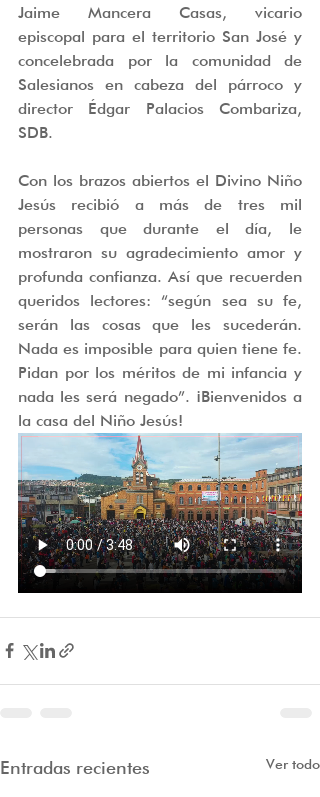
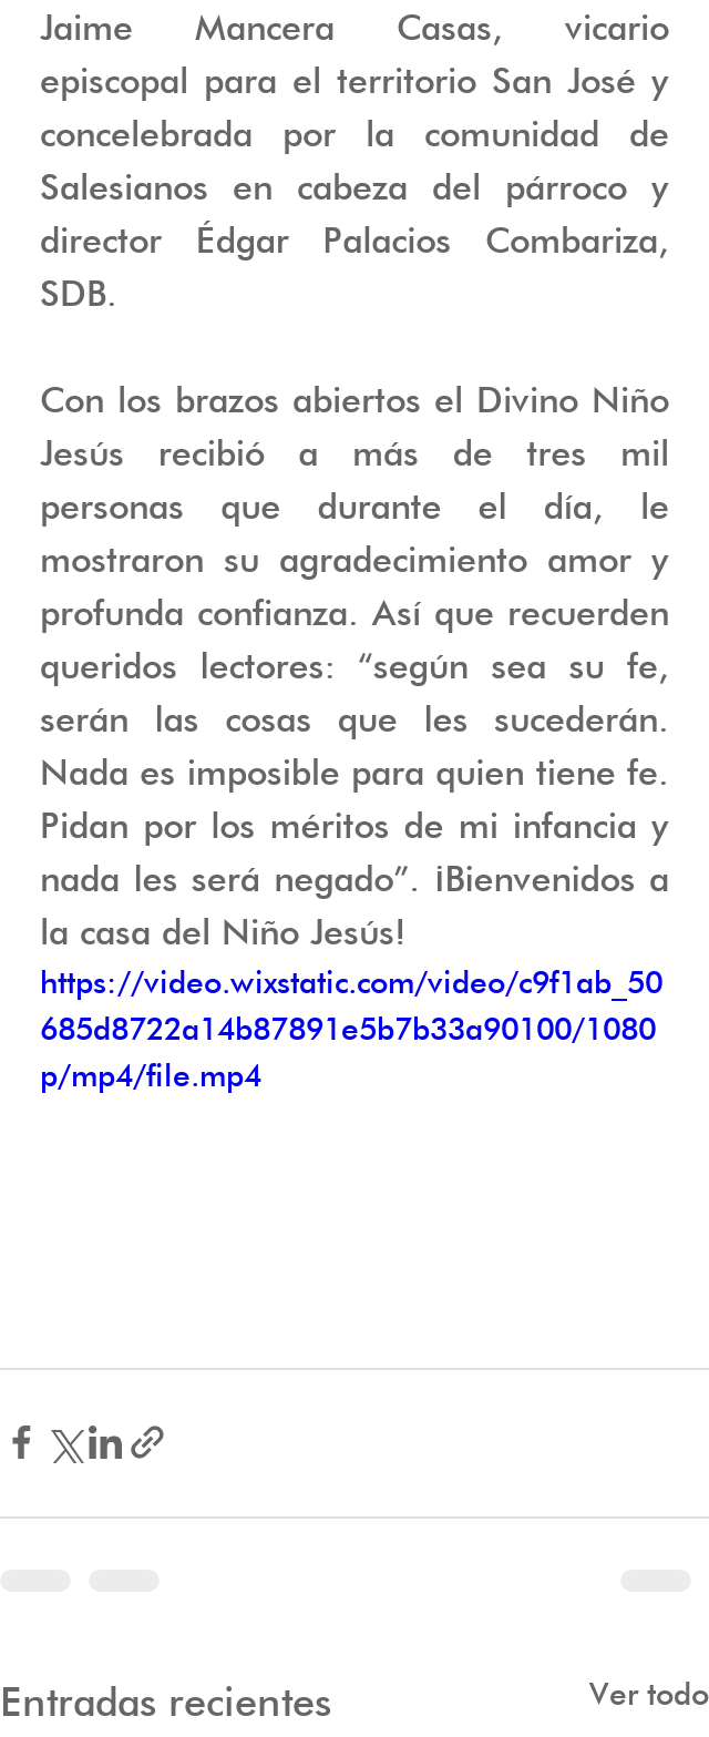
none -> [40,964,662,1093] https://video.wixstatic.com/video/c9f1ab_50 | 685d8722a14b87891e5b7b33a90100/1080 | p/mp4/file.mp4
[17,480,303,594] [image] -> none

